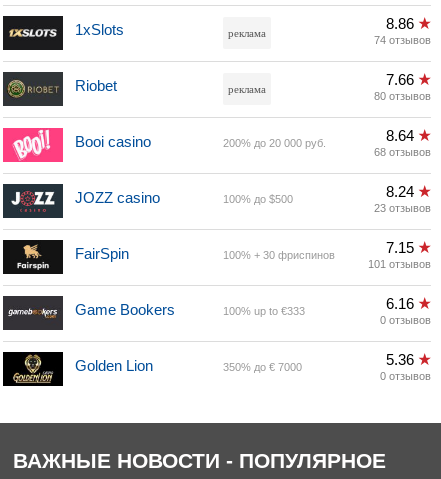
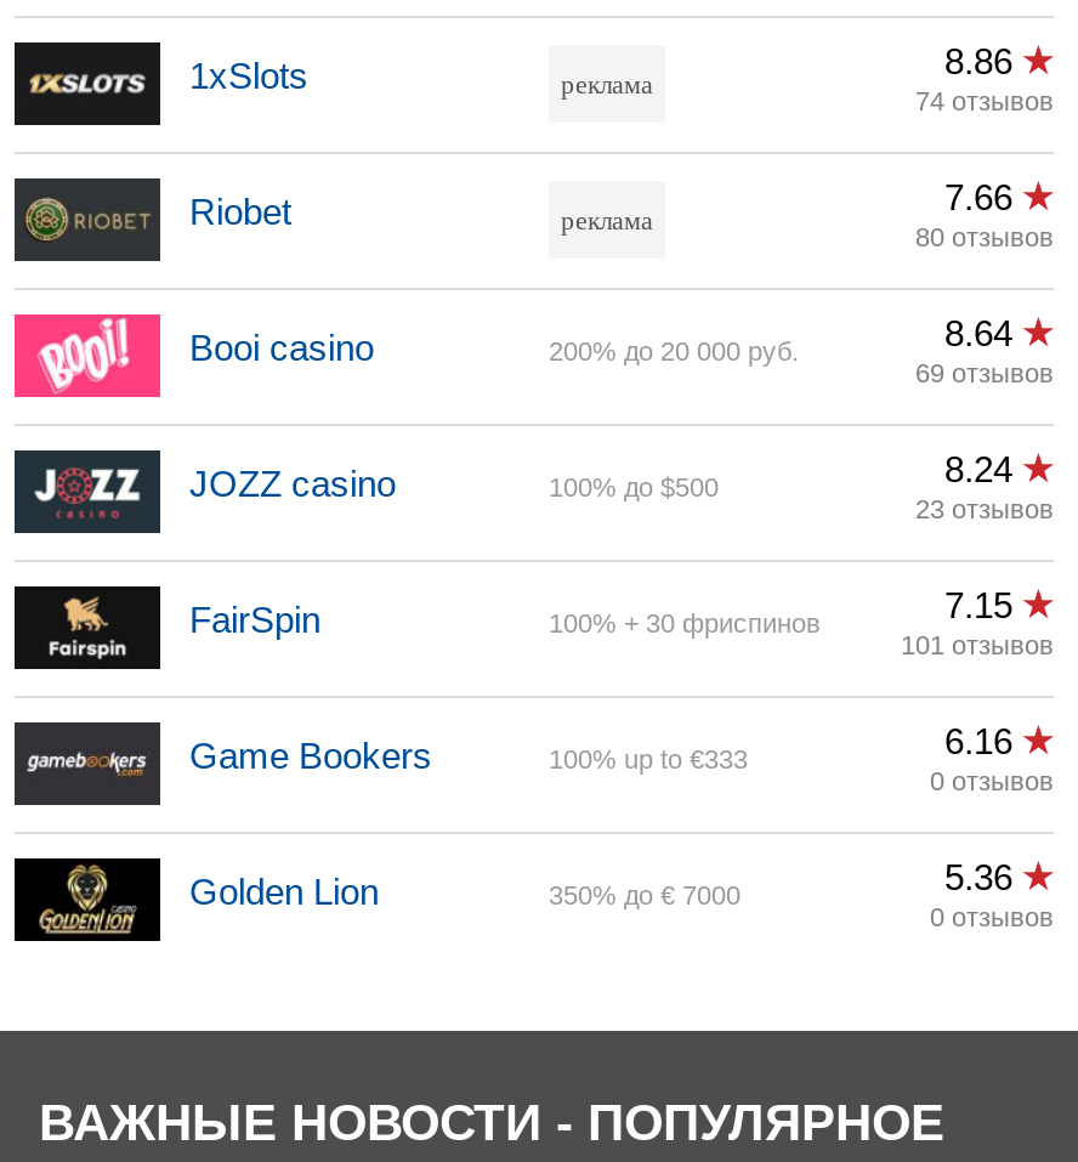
[374,146,431,158] 68 отзывов -> [915,357,1054,386] 69 отзывов

